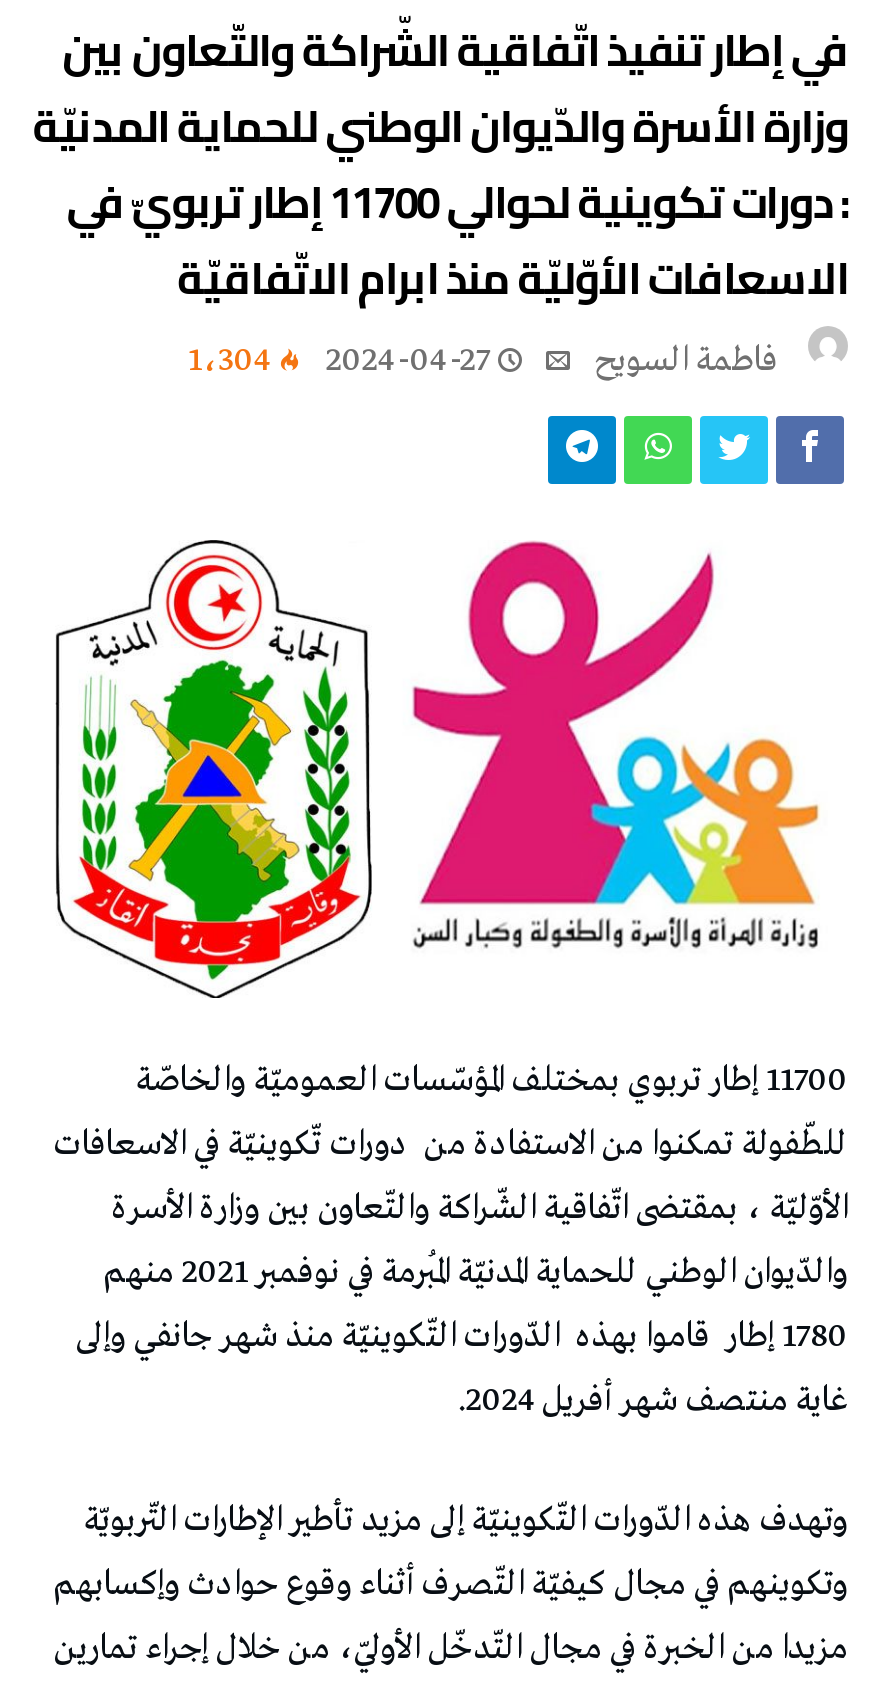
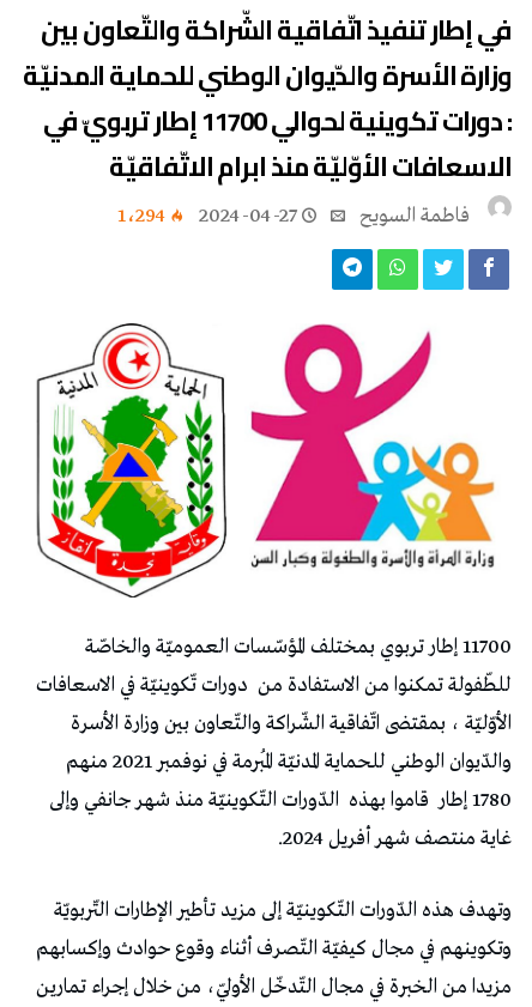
[188,340,490,382] 1٬304 2024-04-27 -> [117,204,297,229] 1٬294 2024-04-27

